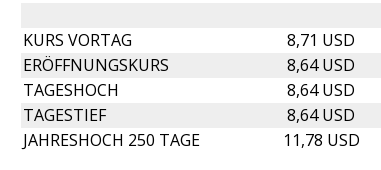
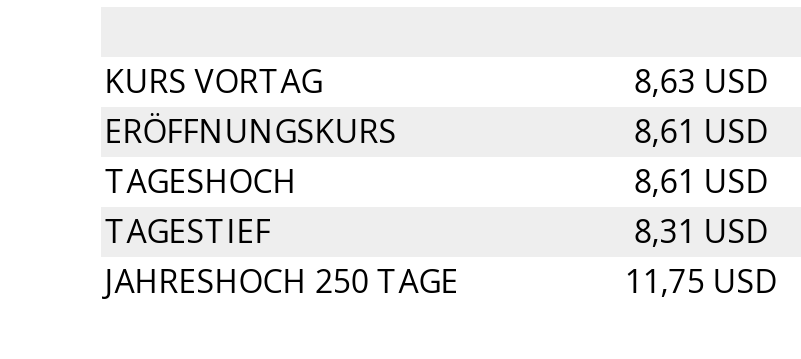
[287,29,355,51] 8,71 USD -> [634,59,770,103] 8,63 USD
[287,54,355,76] 8,64 USD -> [634,109,770,153] 8,61 USD
[287,79,355,101] 8,64 USD -> [634,159,770,203] 8,61 USD
[287,104,355,126] 8,64 USD -> [634,209,770,253] 8,31 USD
[283,129,360,151] 11,78 USD -> [625,259,779,303] 11,75 USD

